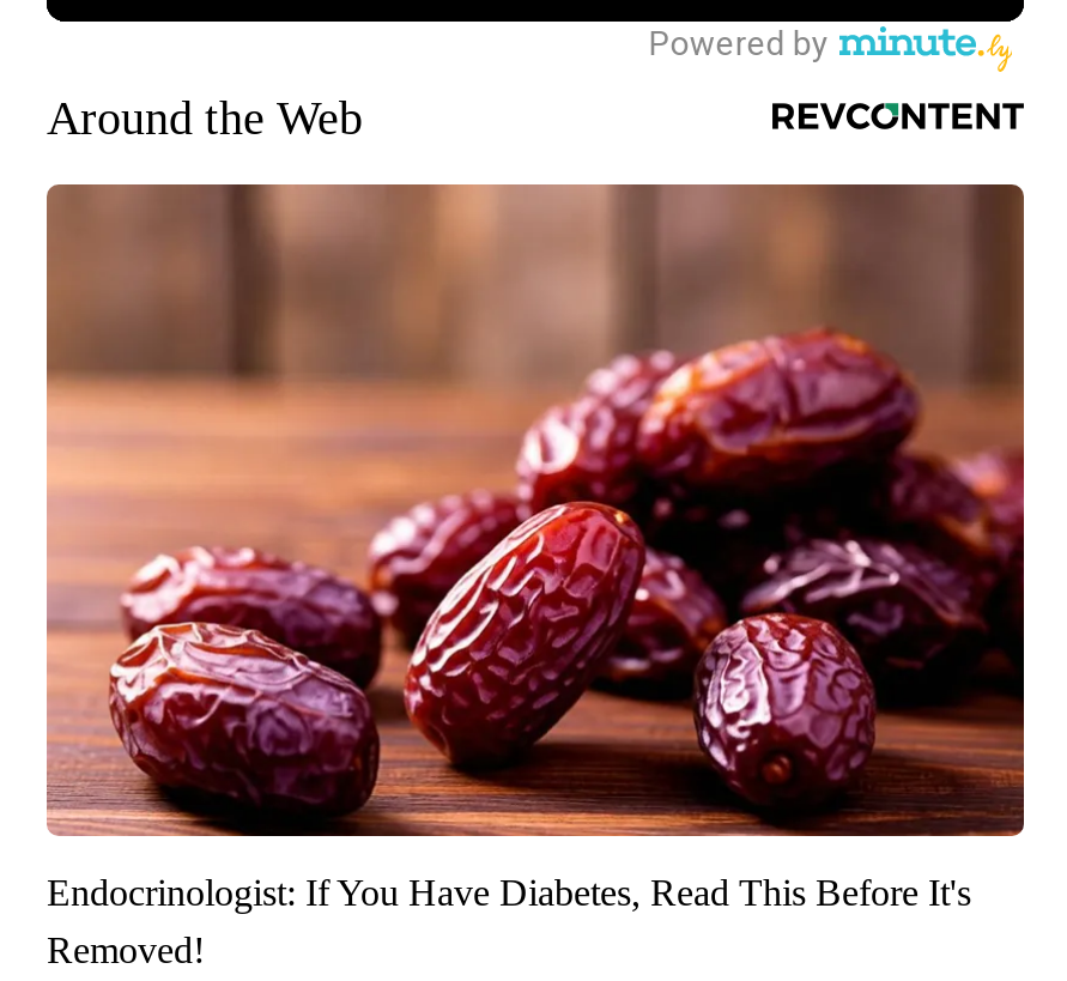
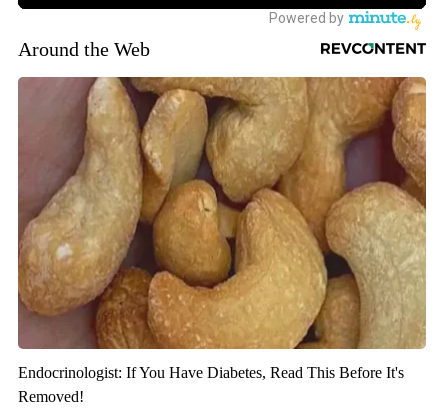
[47,184,1026,838] [image] -> [17,77,427,350] [image]

